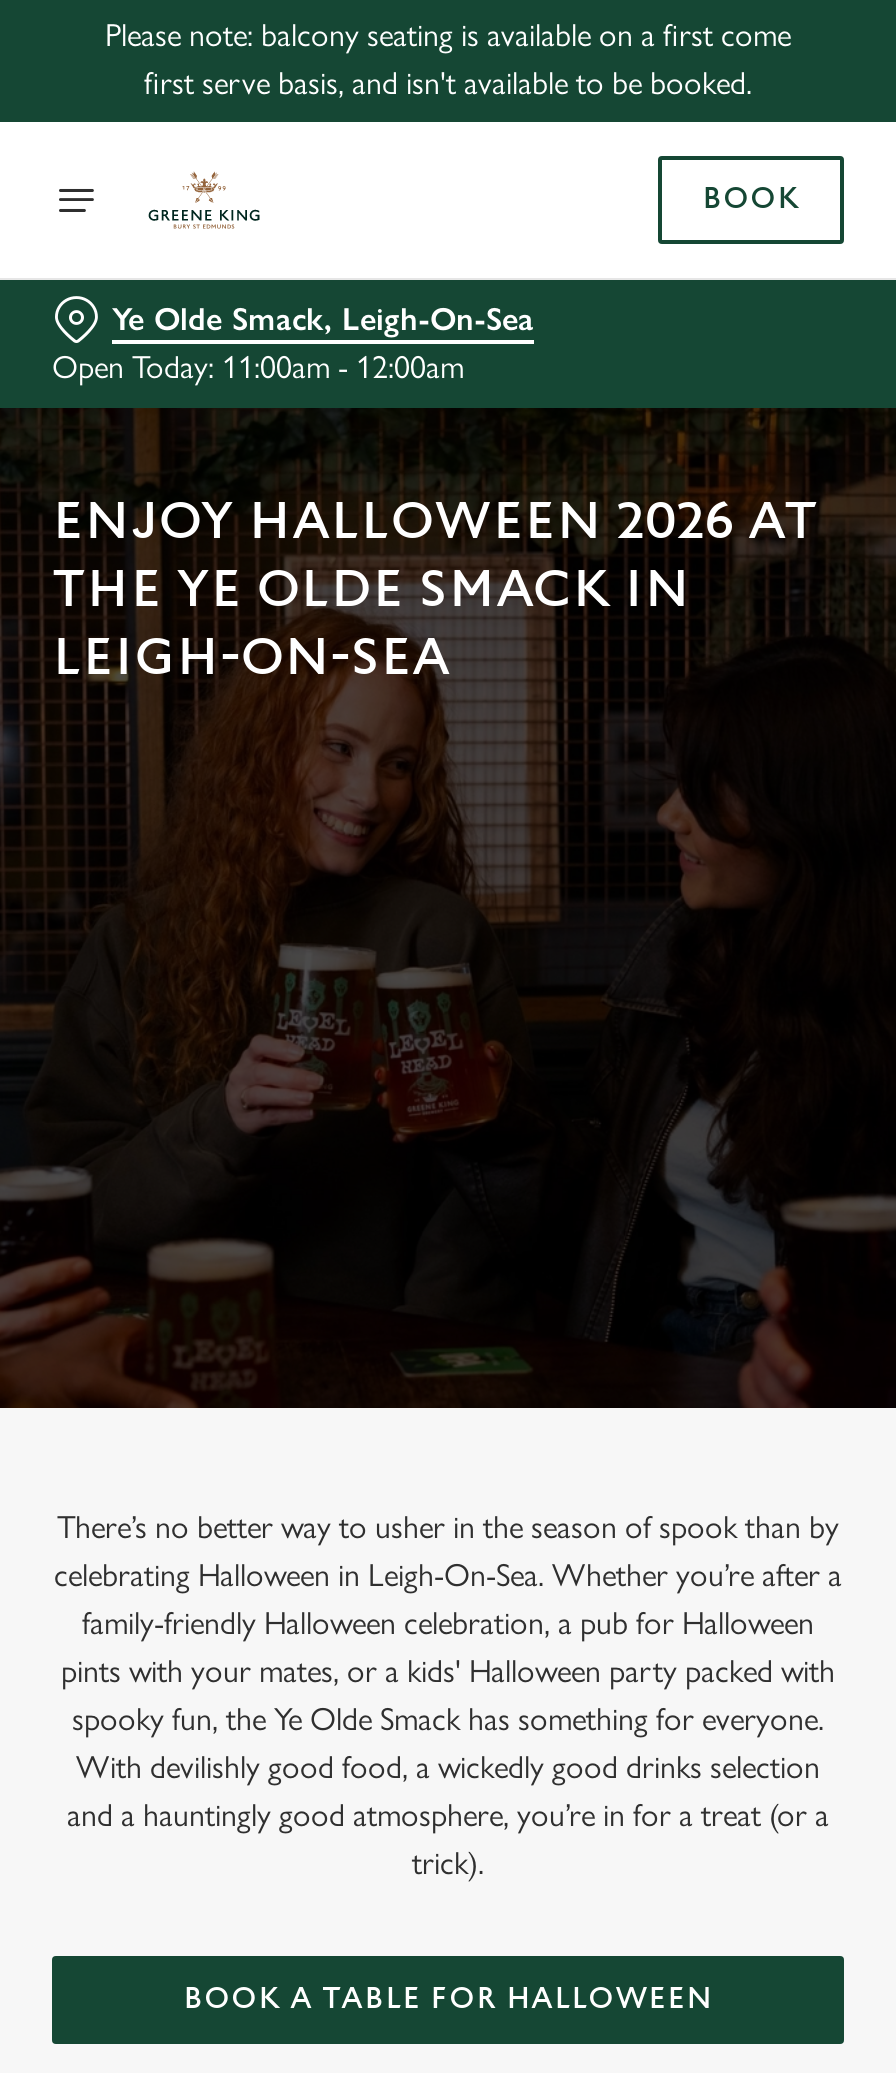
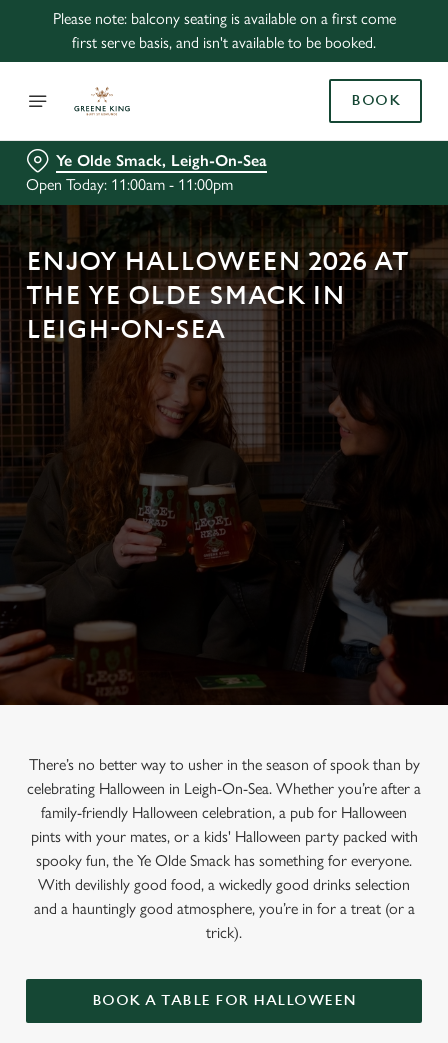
[52,348,464,386] Open Today: 11:00am - 12:00am -> [26,175,233,194] Open Today: 11:00am - 11:00pm

